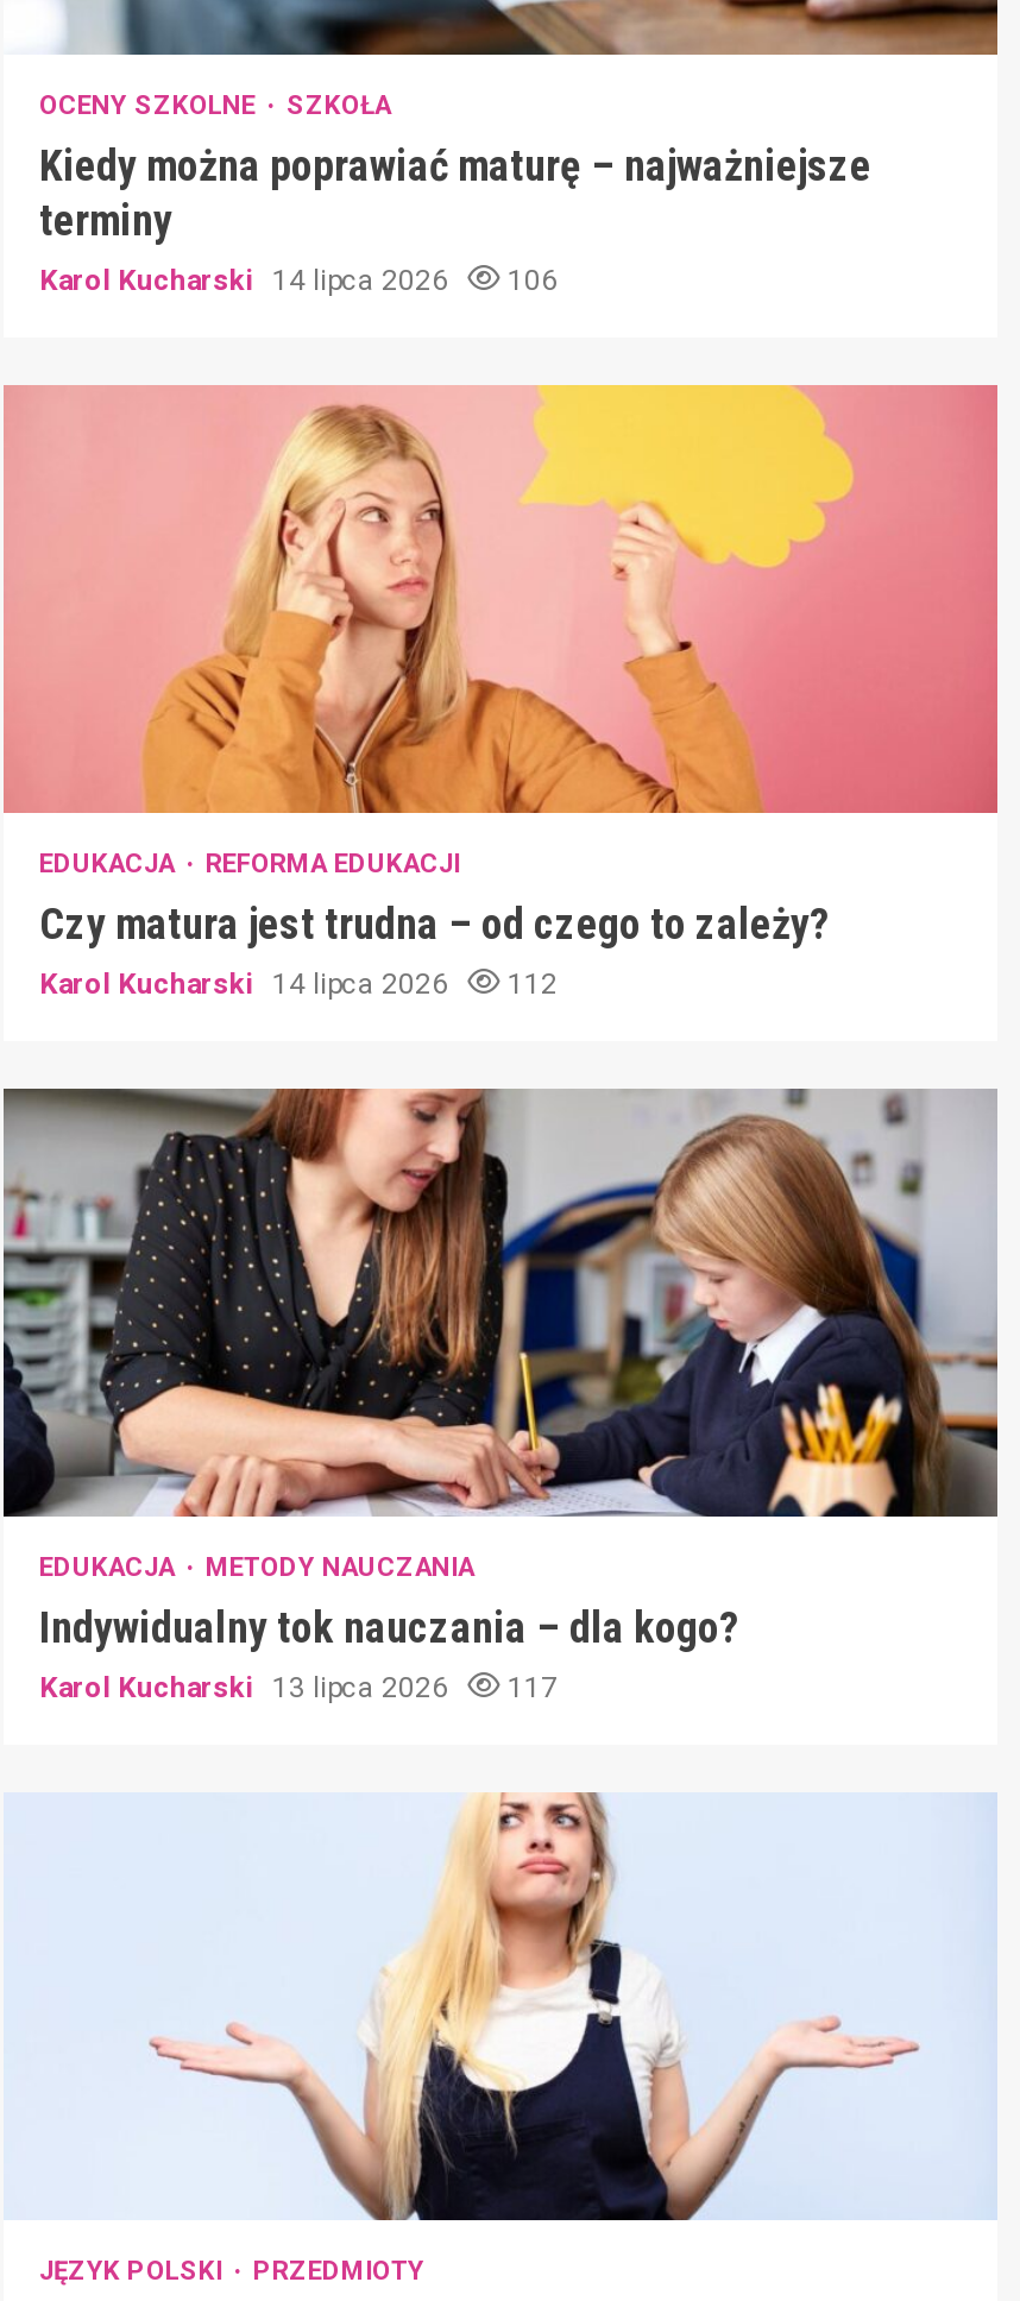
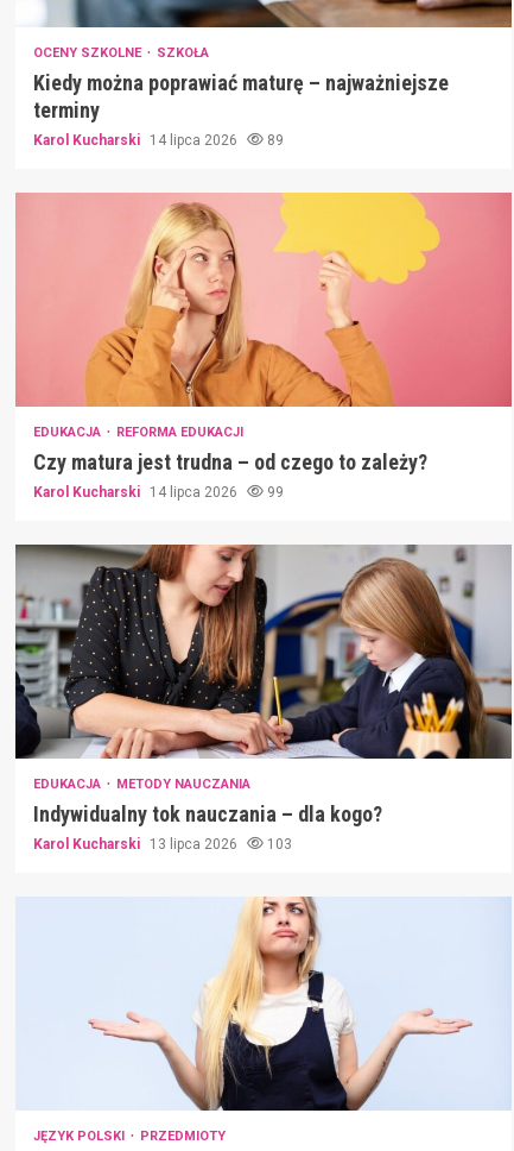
[39,264,558,297] Karol Kucharski 14 lipca 2026 106 -> [33,132,284,149] Karol Kucharski 14 lipca 2026 89
[39,967,558,1001] Karol Kucharski 14 lipca 2026 112 -> [33,484,284,501] Karol Kucharski 14 lipca 2026 99
[39,1671,558,1704] Karol Kucharski 13 lipca 2026 117 -> [33,836,292,853] Karol Kucharski 13 lipca 2026 103

